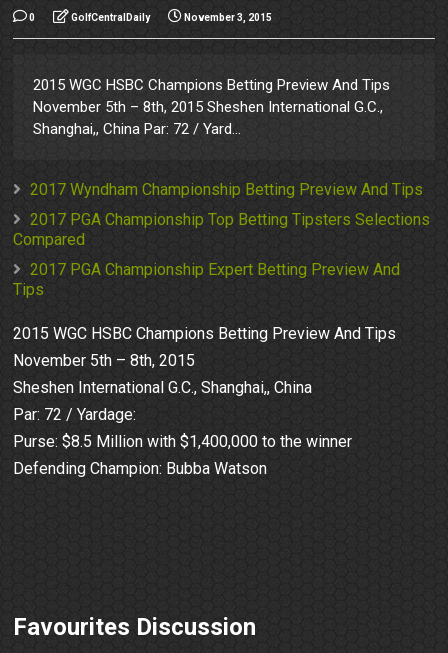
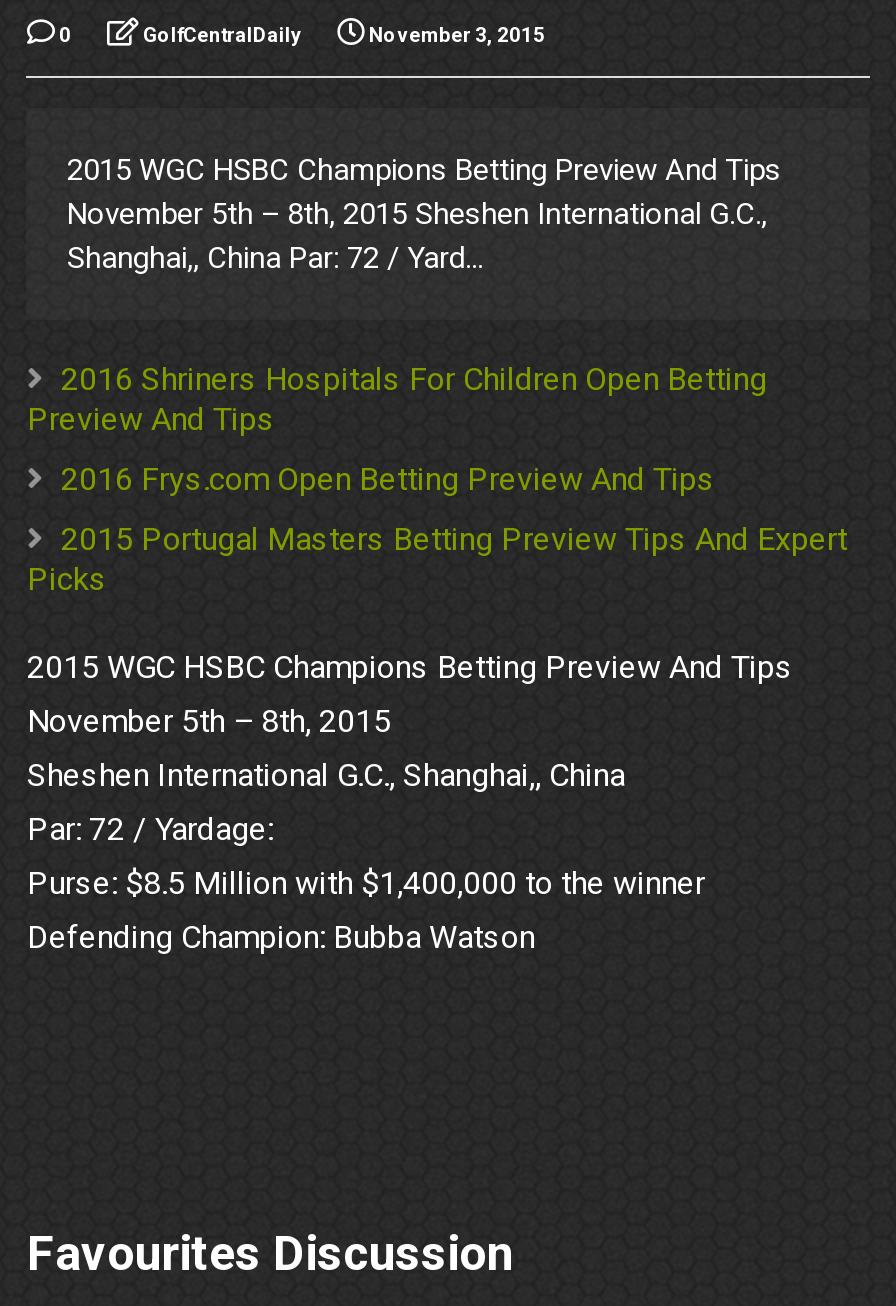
[30,180,423,199] 2017 Wyndham Championship Betting Preview And Tips -> [27,361,767,439] 2016 Shriners Hospitals For Children Open Betting | Preview And Tips
[13,210,430,249] 2017 PGA Championship Top Betting Tipsters Selections | Compared -> [61,461,715,499] 2016 Frys.com Open Betting Preview And Tips
[13,260,400,299] 2017 PGA Championship Expert Betting Preview And | Tips -> [27,521,847,599] 2015 Portugal Masters Betting Preview Tips And Expert | Picks

